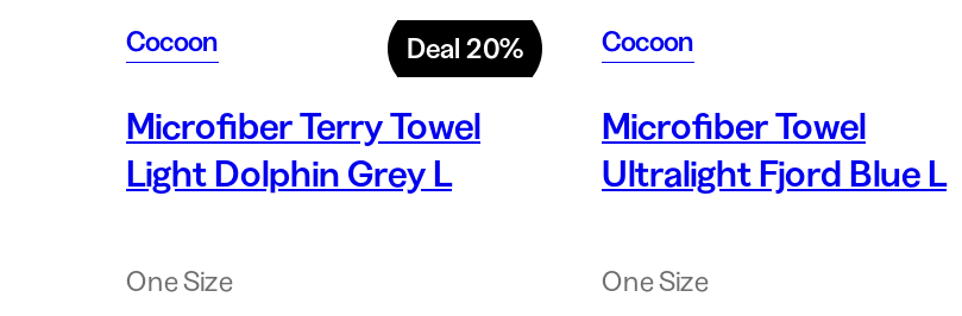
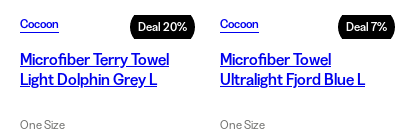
none -> [346,19,387,34] Deal 7%

